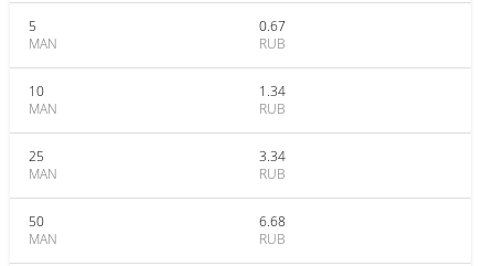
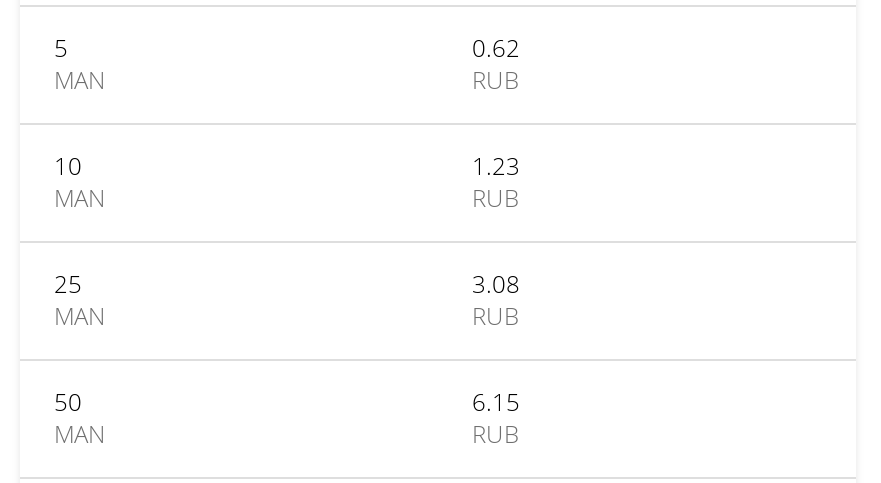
[259,17,286,35] 0.67 -> [472,31,520,65] 0.62
[259,82,286,100] 1.34 -> [472,149,520,183] 1.23
[259,147,286,166] 3.34 -> [472,267,520,301] 3.08
[259,212,286,231] 6.68 -> [472,385,520,419] 6.15

